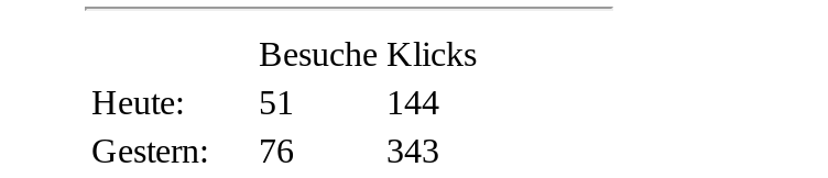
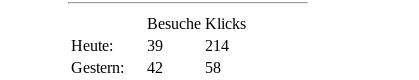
[91,84,294,121] Heute: 51 -> [71,37,163,54] Heute: 39
[386,84,439,121] 144 -> [205,37,229,54] 214
[91,132,294,169] Gestern: 76 -> [71,59,163,76] Gestern: 42
[386,132,439,169] 343 -> [205,59,221,76] 58

